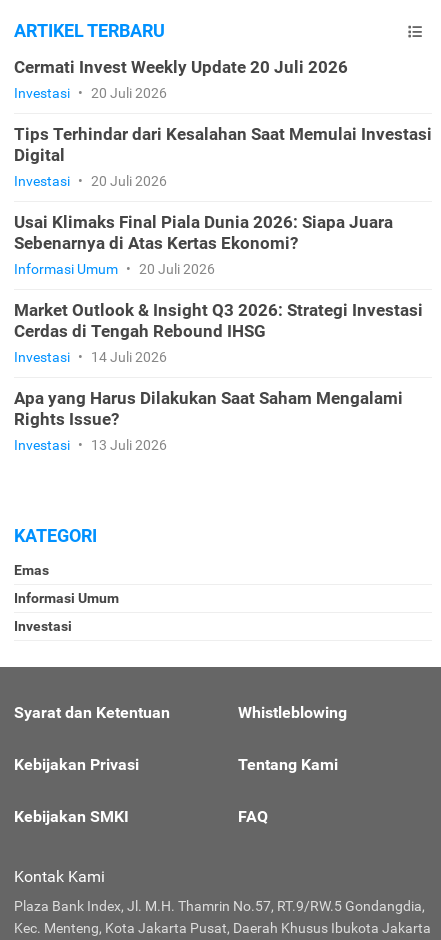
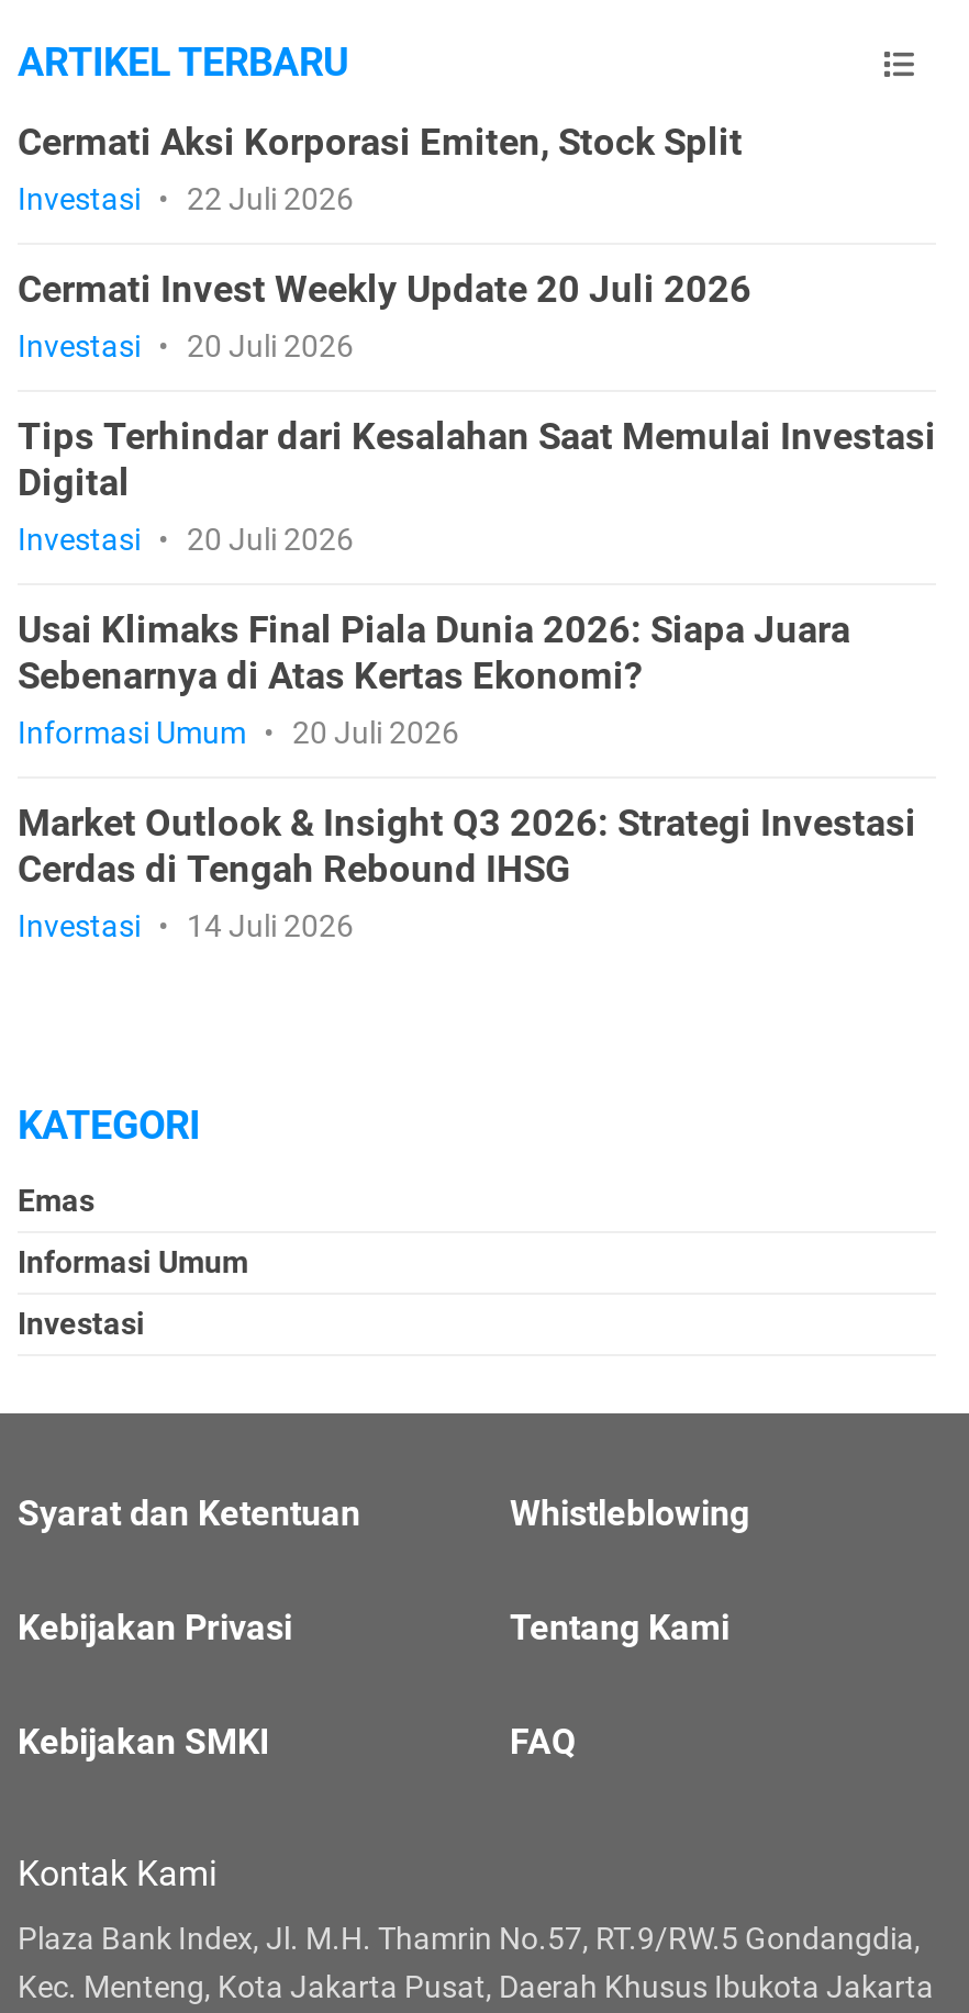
none -> [18,120,743,217] Cermati Aksi Korporasi Emiten, Stock Split | Investasi • 22 Juli 2026
moved [14,57,432,365] -> [18,268,936,944]: Cermati Invest Weekly Update 20 Juli 2026 | Investasi • 20 Juli 2026 | Tips Terhindar dari Kesalahan Saat Memulai Investasi | ... | Cerdas di Tengah Rebound IHSG | Investasi • 14 Juli 2026
[14,388,403,453] Apa yang Harus Dilakukan Saat Saham Mengalami | Rights Issue? | Investasi • 13 Juli 2026 -> none

